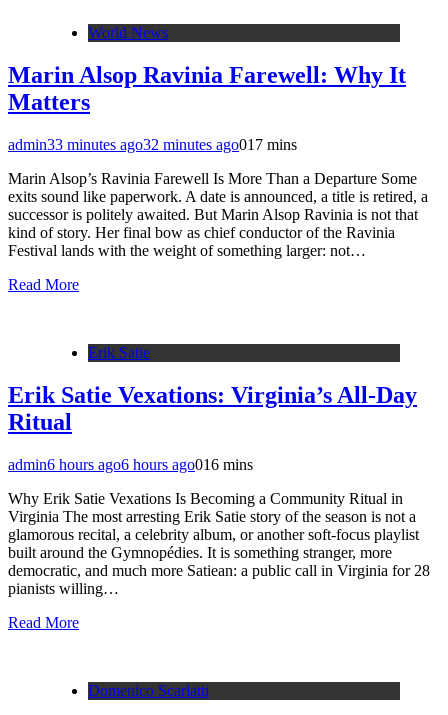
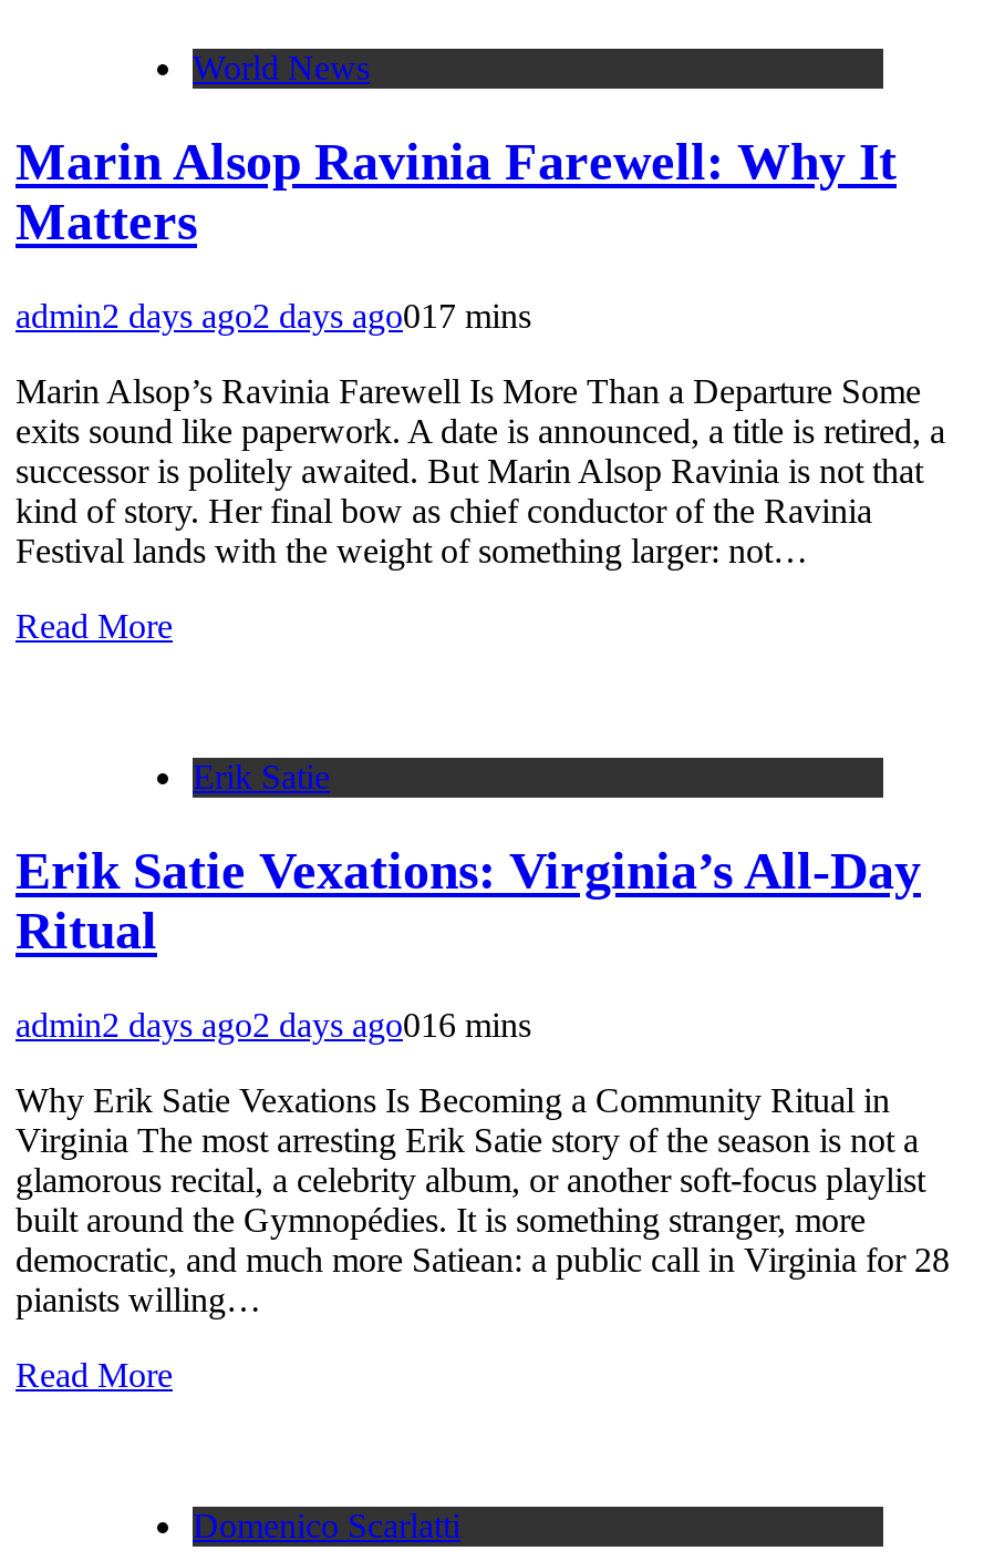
[8,136,297,153] admin33 minutes ago32 minutes ago017 mins -> [15,297,531,335] admin2 days ago2 days ago017 mins
[8,456,253,473] admin6 hours ago6 hours ago016 mins -> [15,1006,531,1044] admin2 days ago2 days ago016 mins

